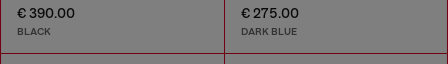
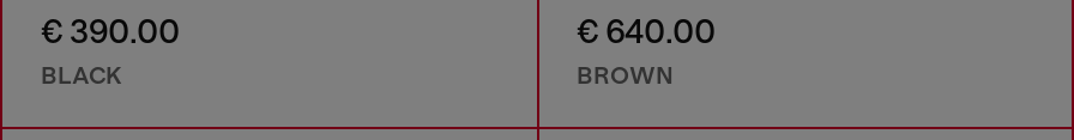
[240,5,298,37] € 275.00 | DARK BLUE -> [577,12,716,90] € 640.00 | BROWN

